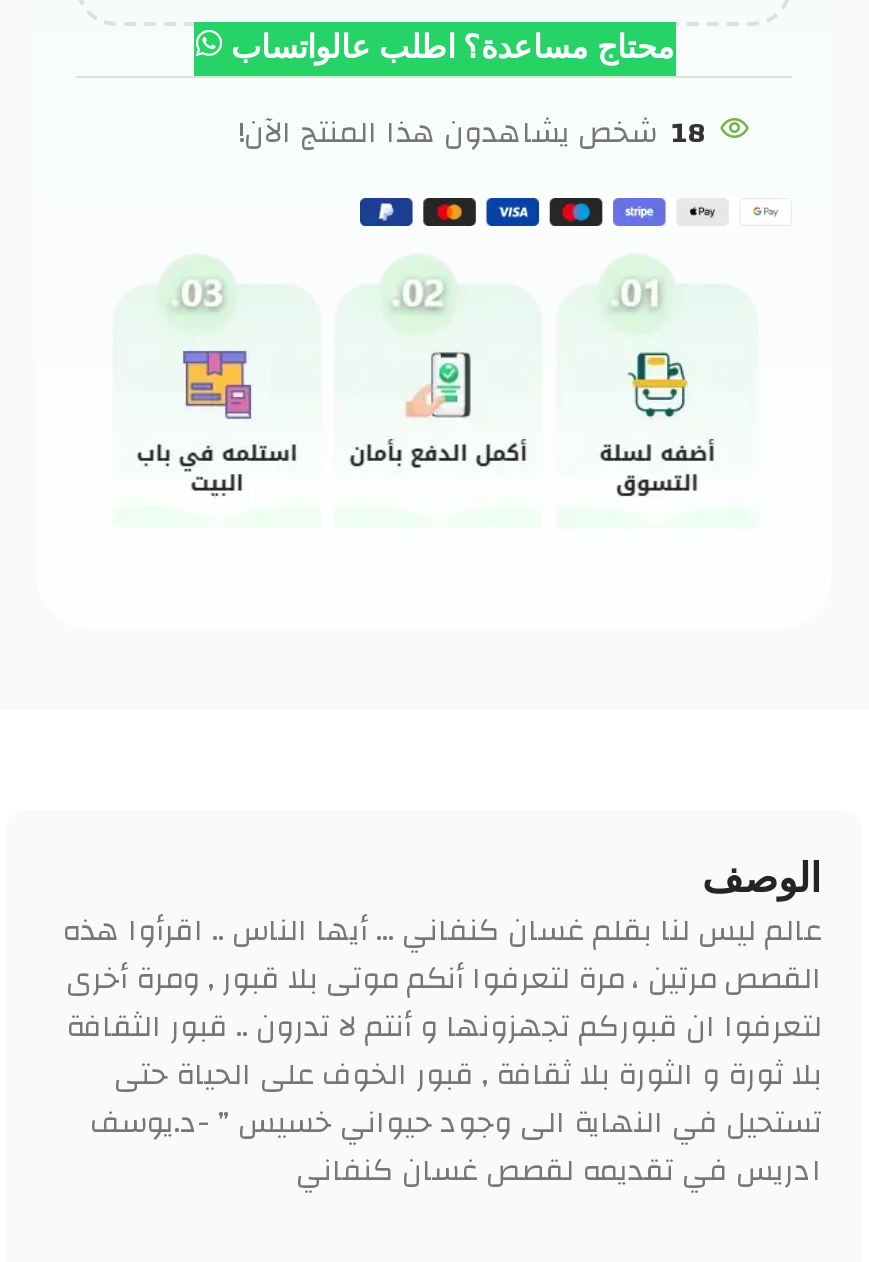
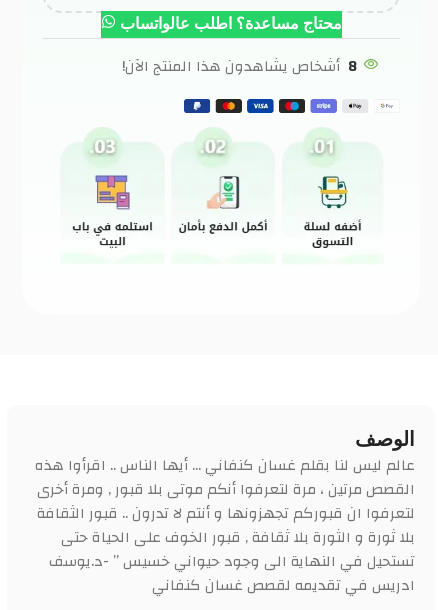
[238,105,706,159] 18 شخص يشاهدون هذا المنتج الآن! -> [122,53,357,80] 8 أشخاص يشاهدون هذا المنتج الآن!

